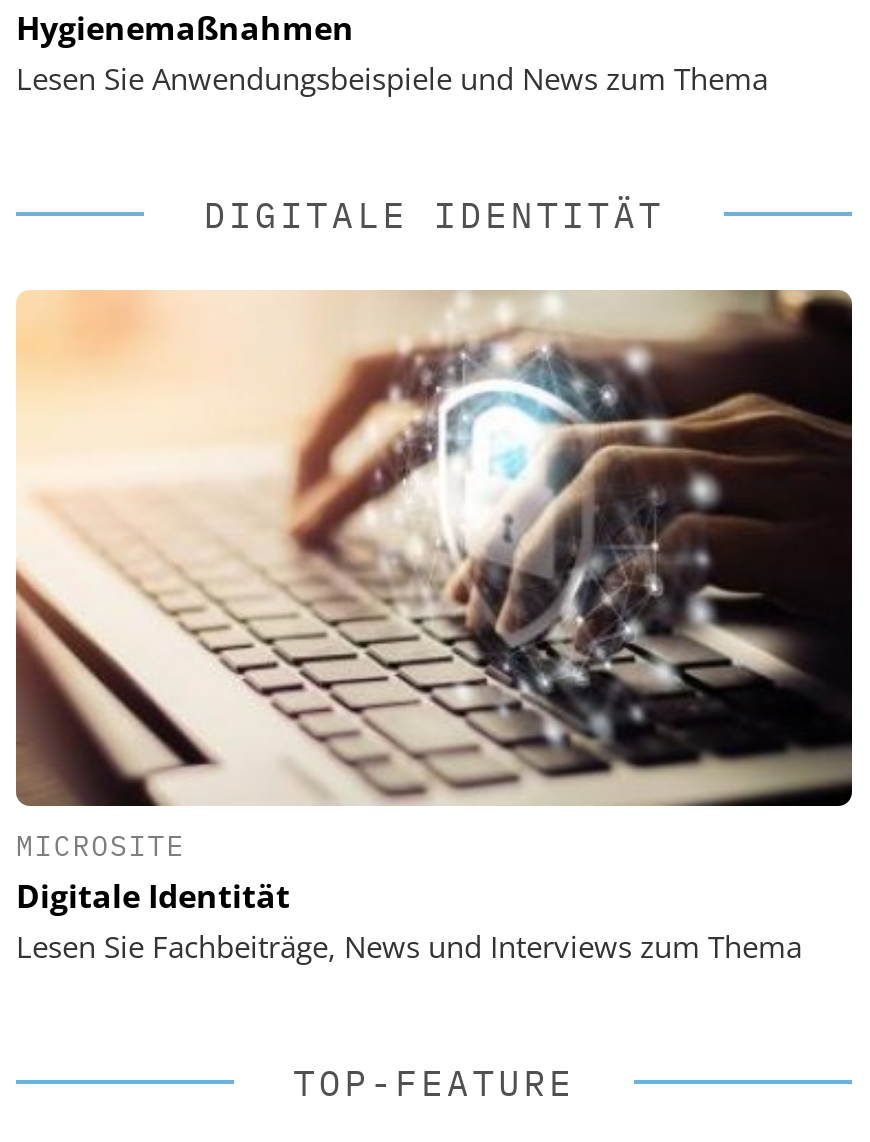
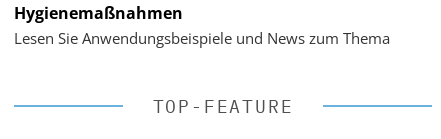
[204,191,664,237] DIGITALE IDENTITÄT -> none
[14,288,854,966] [image] | MICROSITE | Digitale Identität | Lesen Sie Fachbeiträge, News und Interviews zum Thema -> none

